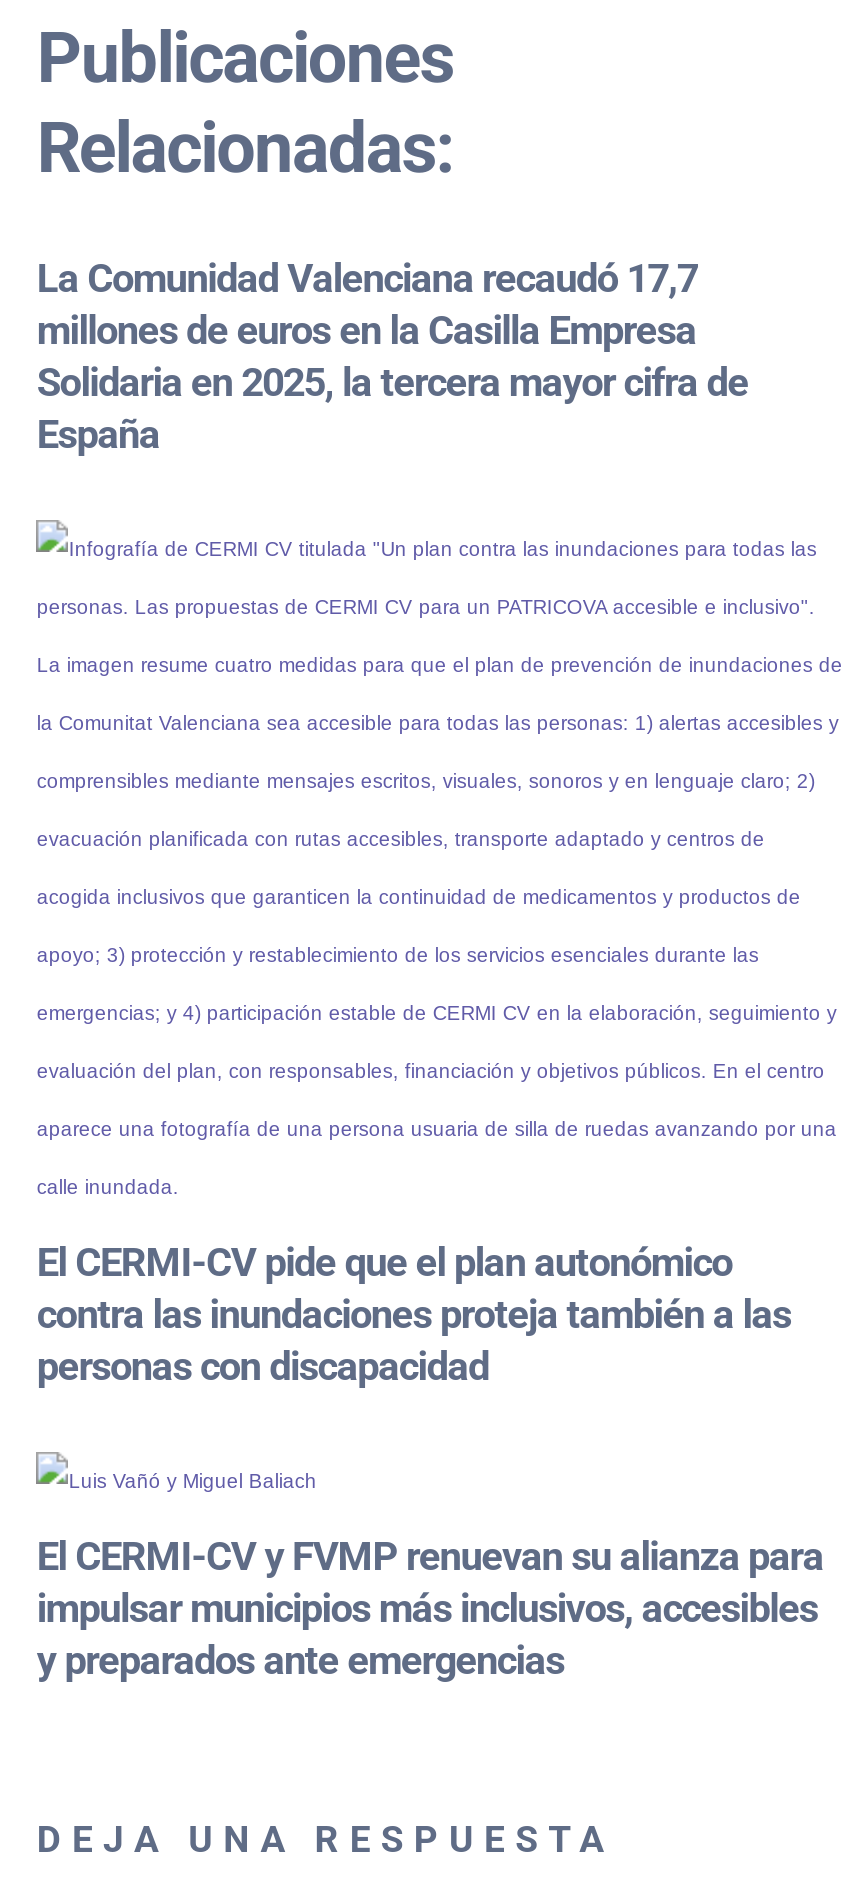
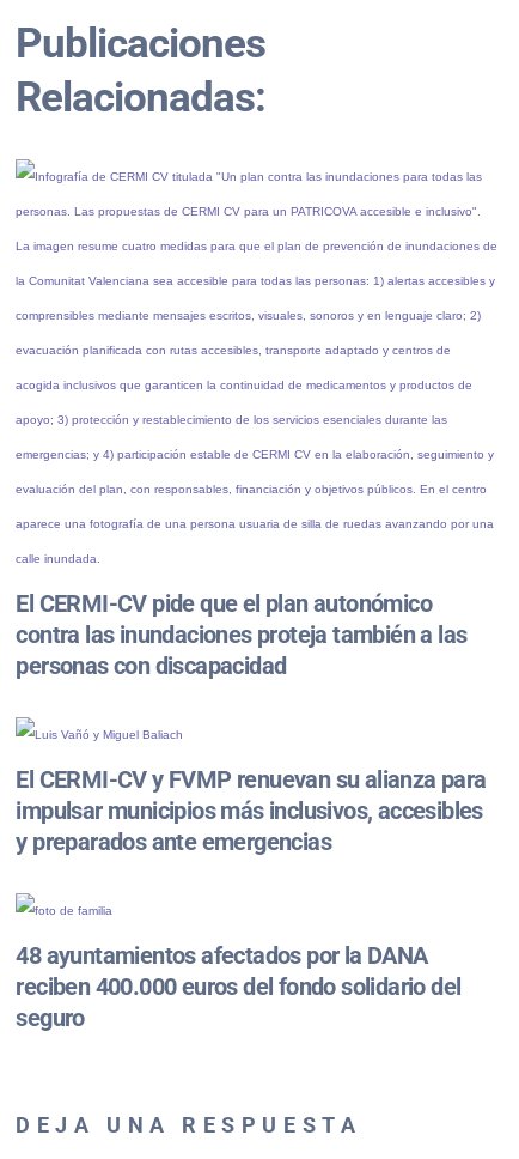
[37,254,748,458] La Comunidad Valenciana recaudó 17,7 | millones de euros en la Casilla Empresa | Solidaria en 2025, la tercera mayor cifra de | España -> none
moved [37,1238,823,1684] -> [16,589,486,856]: El CERMI-CV pide que el plan autonómico | contra las inundaciones proteja también a las | personas con discapacidad | El CERMI-CV y FVMP renuevan su alianza para | impulsar municipios más inclusivos, accesibles | y preparados ante emergencias
none -> [16,941,461,1032] 48 ayuntamientos afectados por la DANA | reciben 400.000 euros del fondo solidario del | seguro

